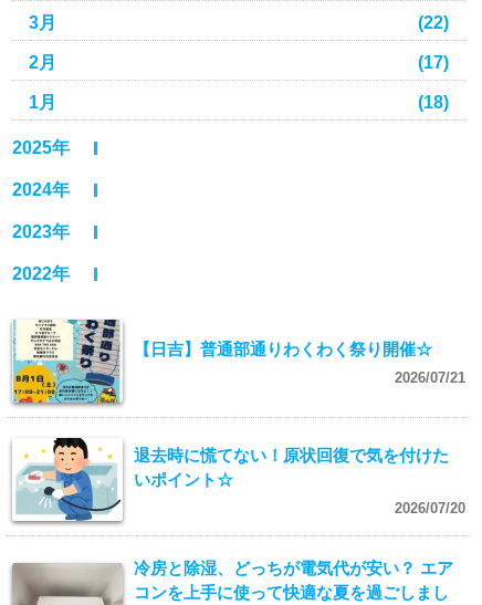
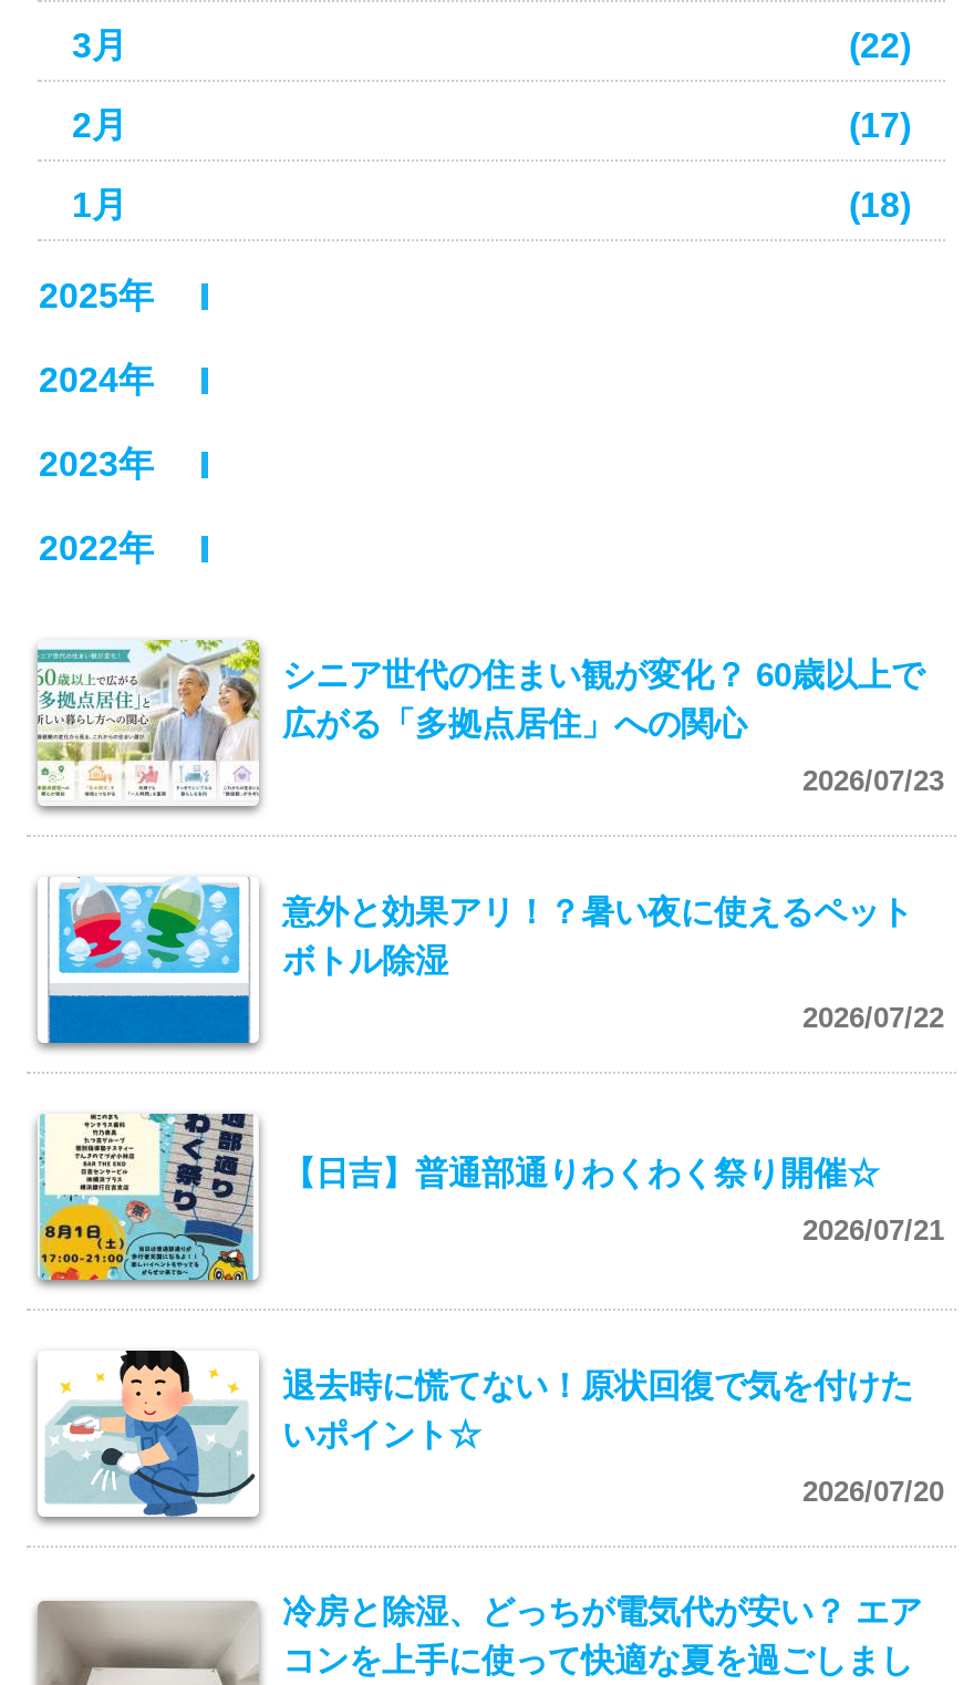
none -> [35,638,944,806] [image] | シニア世代の住まい観が変化？ 60歳以上で | 広がる「多拠点居住」への関心 | 2026/07/23
none -> [46,877,944,1045] [image] | 意外と効果アリ！？暑い夜に使えるペット | ボトル除湿 | 2026/07/22

